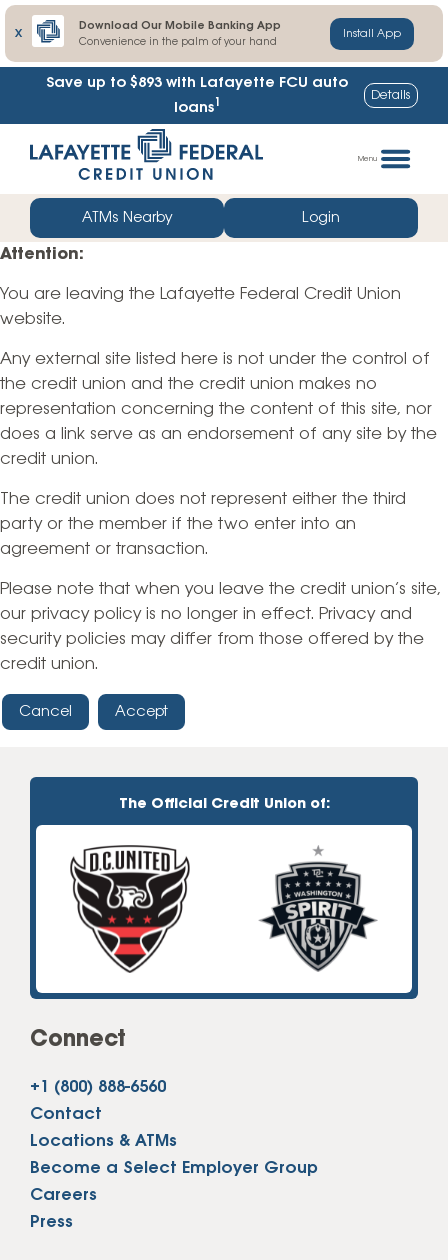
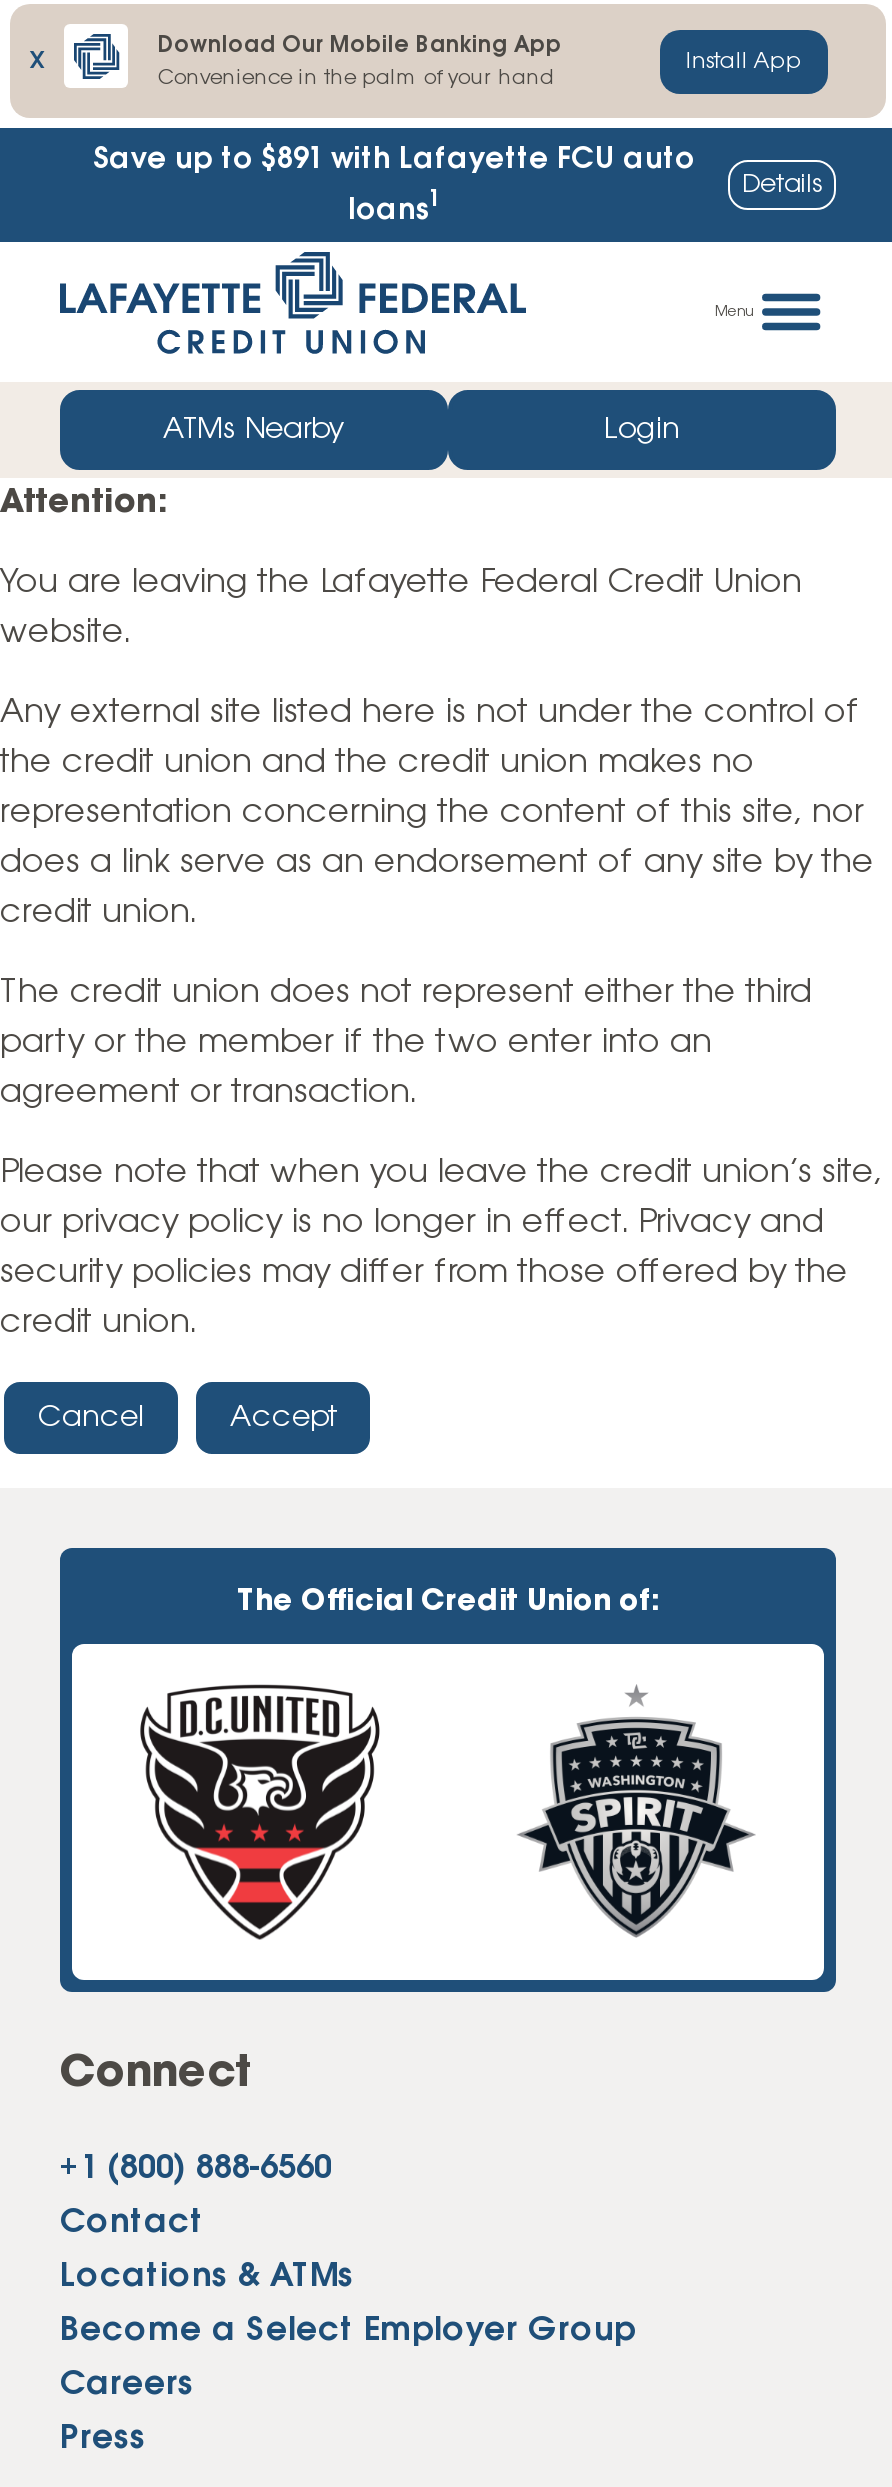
[46,75,348,91] Save up to $893 with Lafayette FCU auto -> [93,144,695,176] Save up to $891 with Lafayette FCU auto

